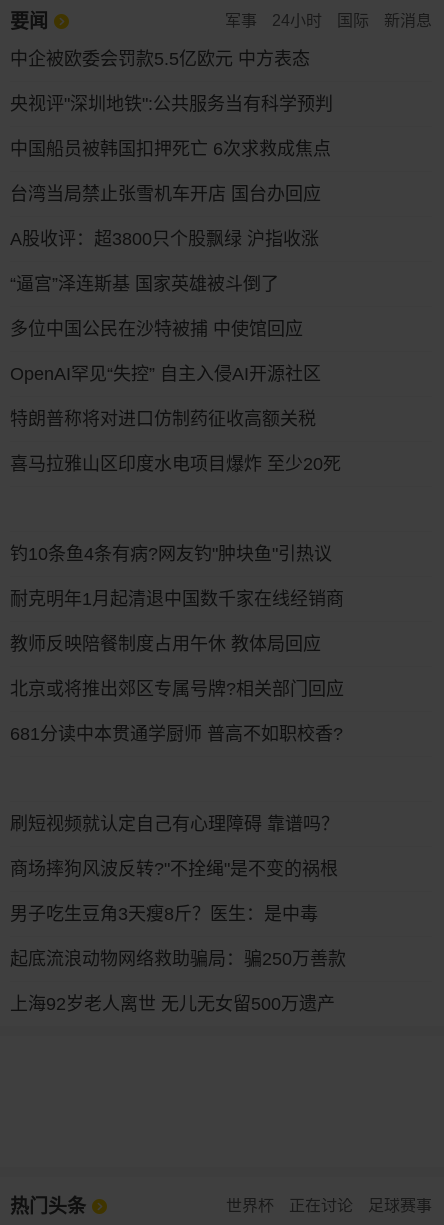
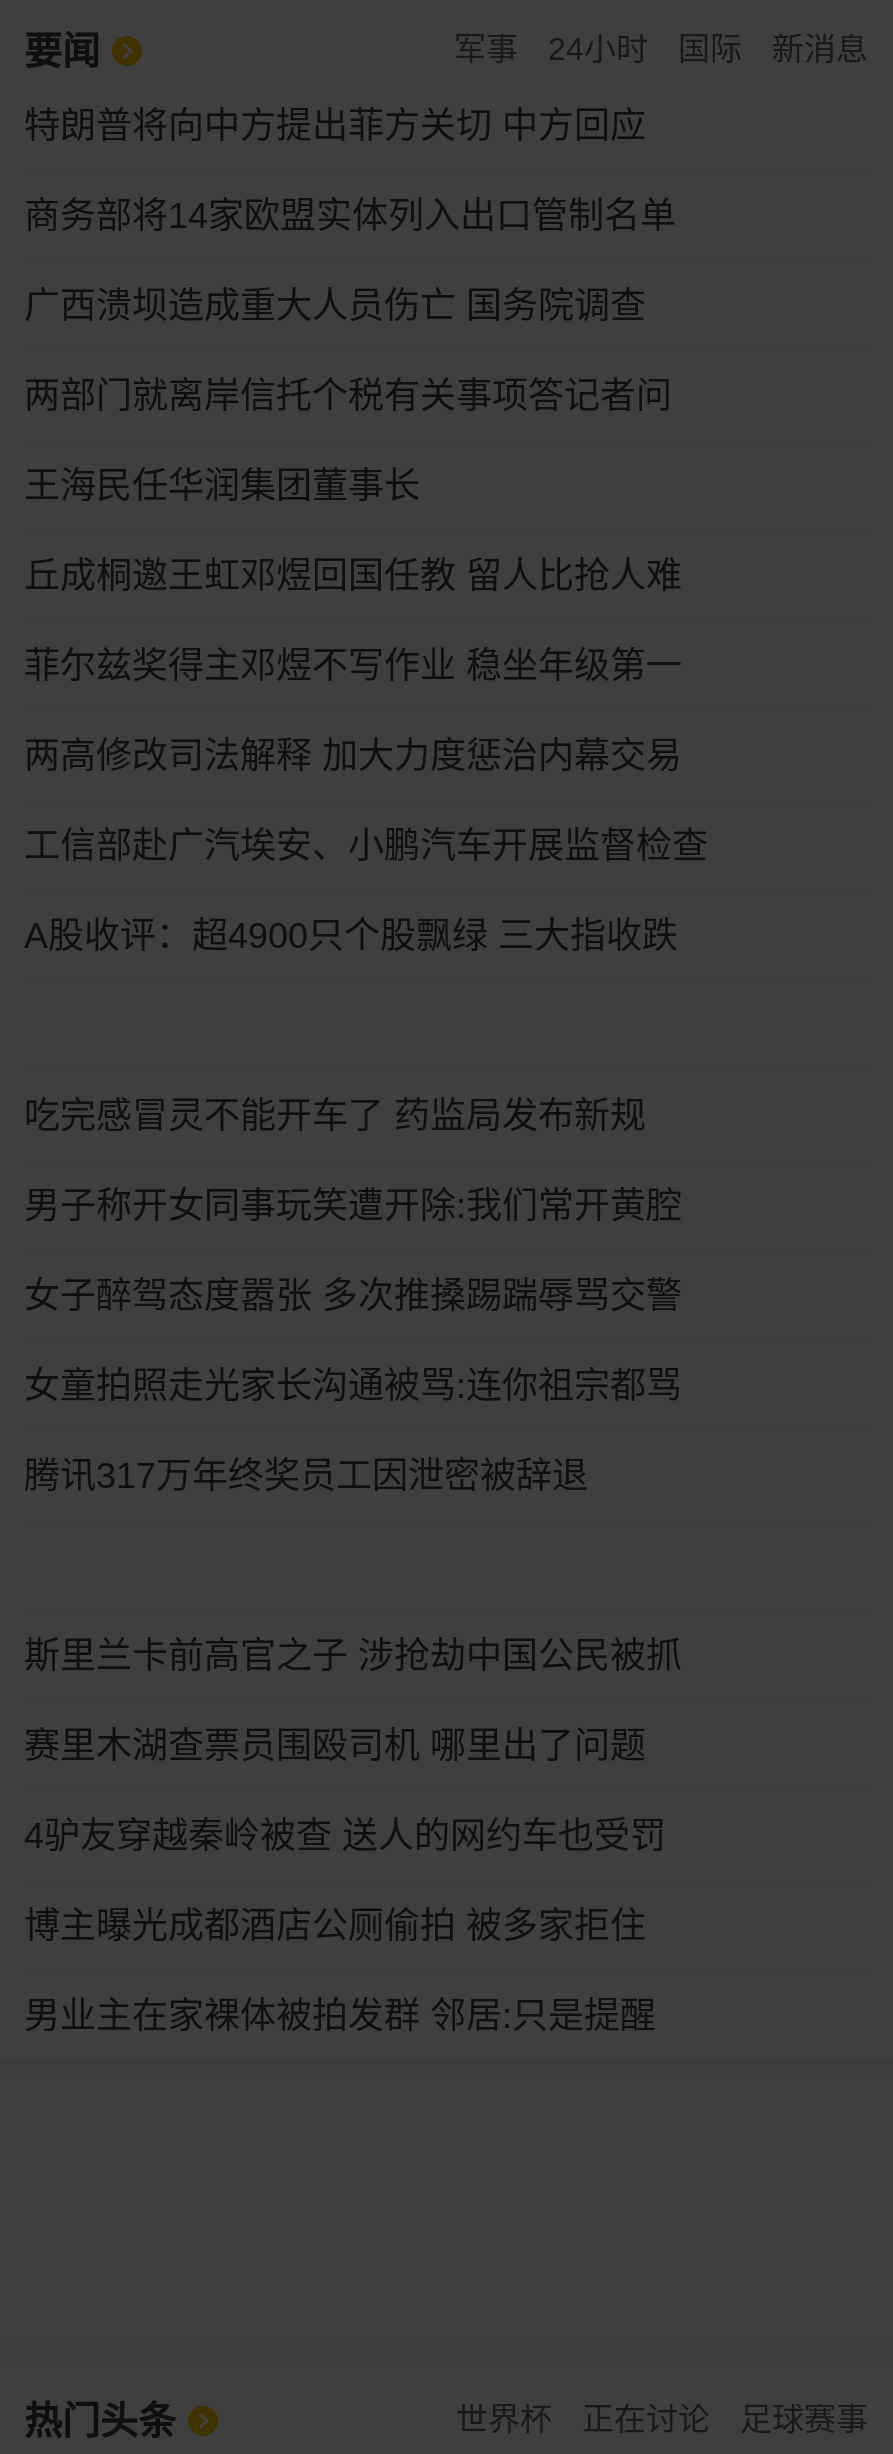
[10,49,310,69] 中企被欧委会罚款5.5亿欧元 中方表态 -> [24,106,646,146] 特朗普将向中方提出菲方关切 中方回应
[10,94,333,114] 央视评"深圳地铁":公共服务当有科学预判 -> [24,196,676,236] 商务部将14家欧盟实体列入出口管制名单
[10,139,331,159] 中国船员被韩国扣押死亡 6次求救成焦点 -> [24,286,646,326] 广西溃坝造成重大人员伤亡 国务院调查
[10,184,321,204] 台湾当局禁止张雪机车开店 国台办回应 -> [24,376,672,416] 两部门就离岸信托个税有关事项答记者问
[10,229,319,249] A股收评：超3800只个股飘绿 沪指收涨 -> [24,466,420,506] 王海民任华润集团董事长
[10,274,279,294] “逼宫”泽连斯基 国家英雄被斗倒了 -> [24,556,682,596] 丘成桐邀王虹邓煜回国任教 留人比抢人难
[10,319,303,339] 多位中国公民在沙特被捕 中使馆回应 -> [24,646,682,686] 菲尔兹奖得主邓煜不写作业 稳坐年级第一
[10,364,321,384] OpenAI罕见“失控” 自主入侵AI开源社区 -> [24,736,682,776] 两高修改司法解释 加大力度惩治内幕交易
[10,409,316,429] 特朗普称将对进口仿制药征收高额关税 -> [24,826,708,866] 工信部赴广汽埃安、小鹏汽车开展监督检查
[10,454,341,474] 喜马拉雅山区印度水电项目爆炸 至少20死 -> [24,916,678,956] A股收评：超4900只个股飘绿 三大指收跌
[10,544,332,564] 钓10条鱼4条有病?网友钓"肿块鱼"引热议 -> [24,1096,646,1136] 吃完感冒灵不能开车了 药监局发布新规
[10,589,344,609] 耐克明年1月起清退中国数千家在线经销商 -> [24,1186,682,1226] 男子称开女同事玩笑遭开除:我们常开黄腔
[10,634,321,654] 教师反映陪餐制度占用午休 教体局回应 -> [24,1276,682,1316] 女子醉驾态度嚣张 多次推搡踢踹辱骂交警
[10,679,344,699] 北京或将推出郊区专属号牌?相关部门回应 -> [24,1366,682,1406] 女童拍照走光家长沟通被骂:连你祖宗都骂
[10,724,343,744] 681分读中本贯通学厨师 普高不如职校香? -> [24,1456,588,1496] 腾讯317万年终奖员工因泄密被辞退
[10,814,339,834] 刷短视频就认定自己有心理障碍 靠谱吗？ -> [24,1636,682,1676] 斯里兰卡前高官之子 涉抢劫中国公民被抓
[10,859,338,879] 商场摔狗风波反转?"不拴绳"是不变的祸根 -> [24,1726,646,1766] 赛里木湖查票员围殴司机 哪里出了问题
[10,904,318,924] 男子吃生豆角3天瘦8斤？医生：是中毒 -> [24,1816,666,1856] 4驴友穿越秦岭被查 送人的网约车也受罚
[10,949,346,969] 起底流浪动物网络救助骗局：骗250万善款 -> [24,1906,646,1946] 博主曝光成都酒店公厕偷拍 被多家拒住
[10,994,335,1014] 上海92岁老人离世 无儿无女留500万遗产 -> [24,1996,656,2036] 男业主在家裸体被拍发群 邻居:只是提醒

